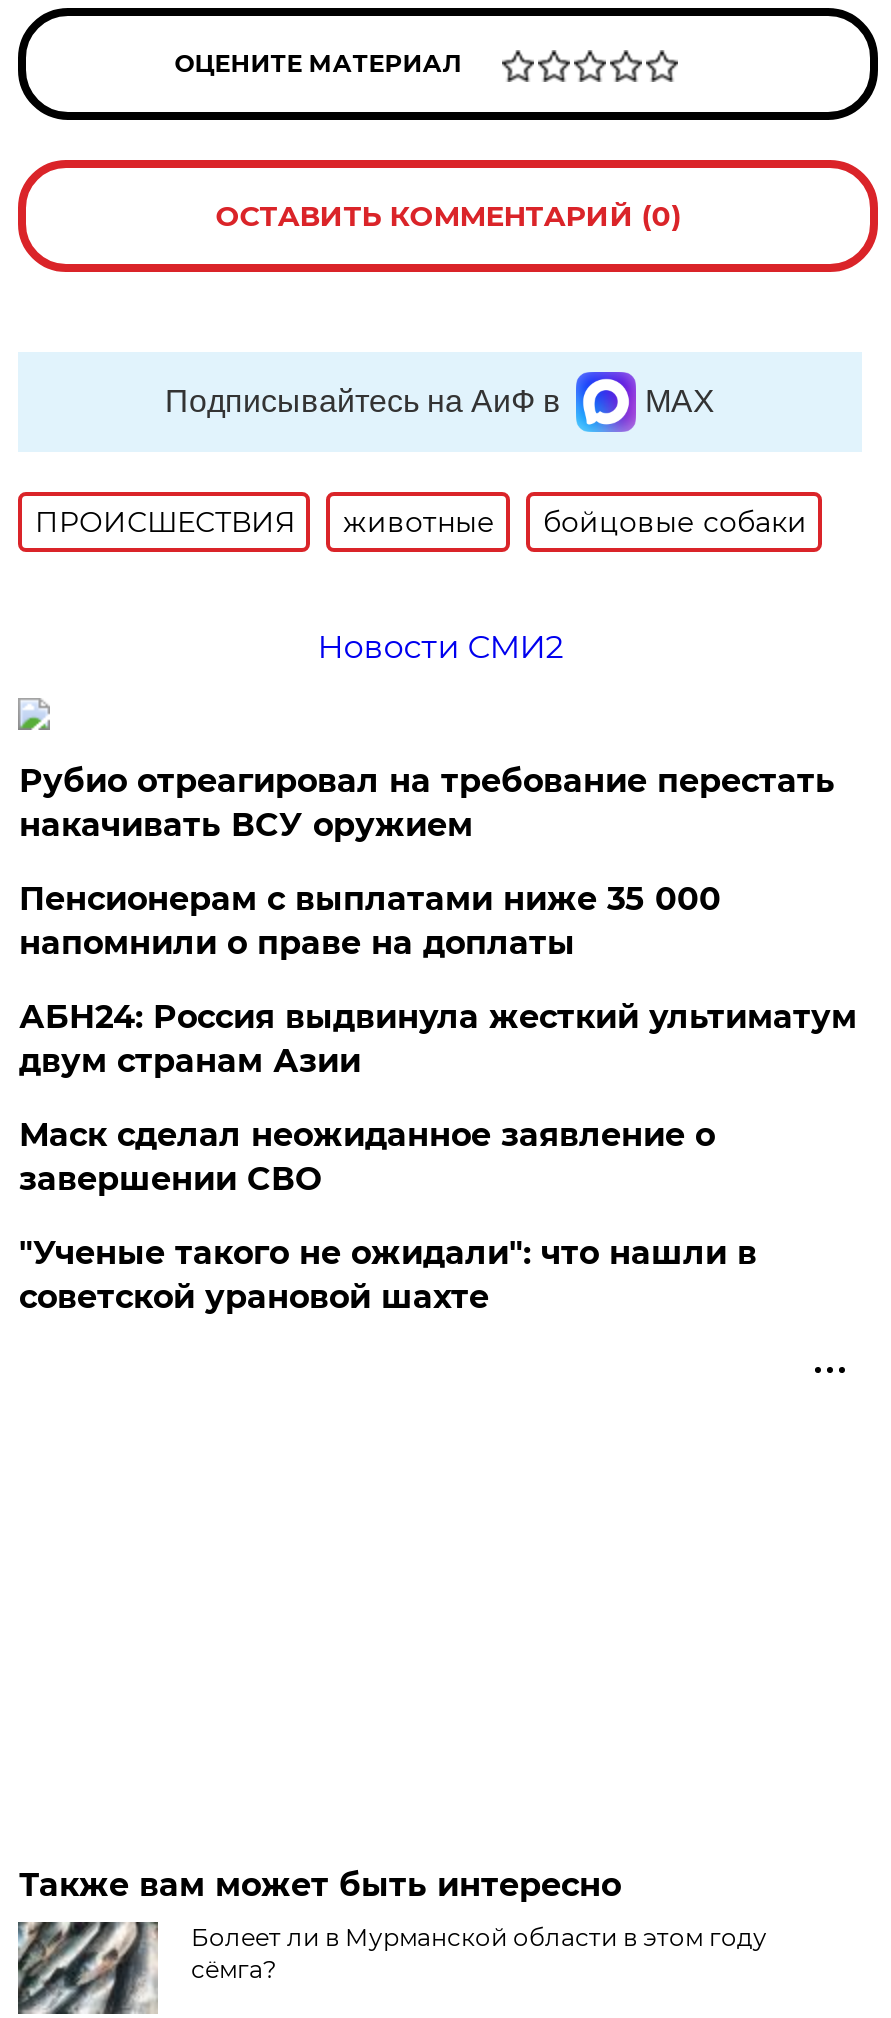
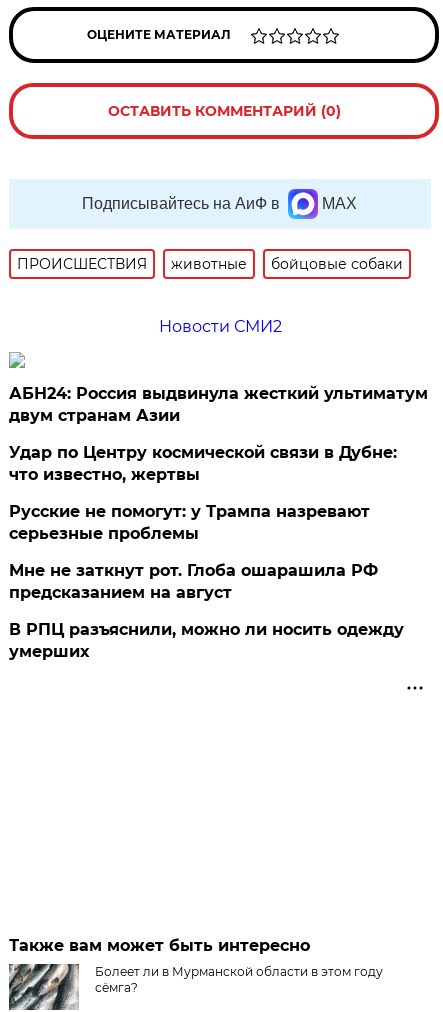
[19,762,835,962] Рубио отреагировал на требование перестать | накачивать ВСУ оружием | Пенсионерам с выплатами ниже 35 000 | напомнили о праве на доплаты -> none
moved [19,998,857,1080] -> [9,384,428,425]: АБН24: Россия выдвинула жесткий ультиматум | двум странам Азии
[19,1116,757,1316] Маск сделал неожиданное заявление о | завершении СВО | "Ученые такого не ожидали": что нашли в | советской урановой шахте -> [9,443,404,661] Удар по Центру космической связи в Дубне: | что известно, жертвы | Русские не помогут: у Трампа назревают | серьезные проблемы | Мне не заткнут рот. Глоба ошарашила РФ | предсказанием на август | В РПЦ разъяснили, можно ли носить одежду | умерших

